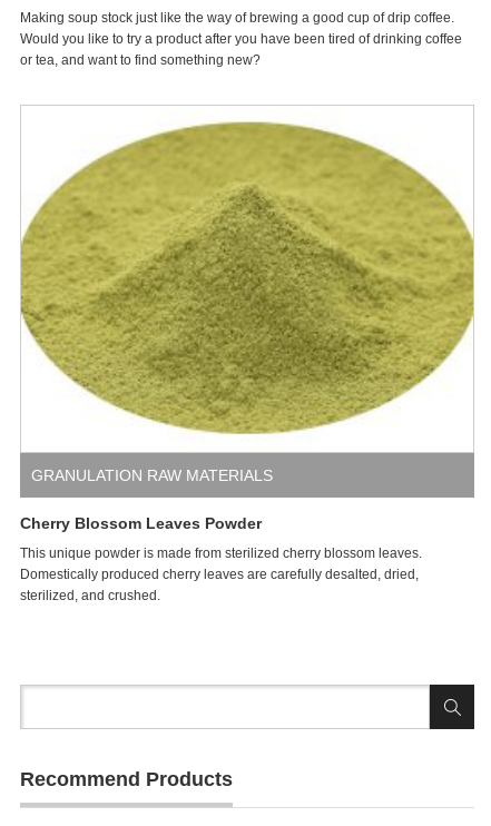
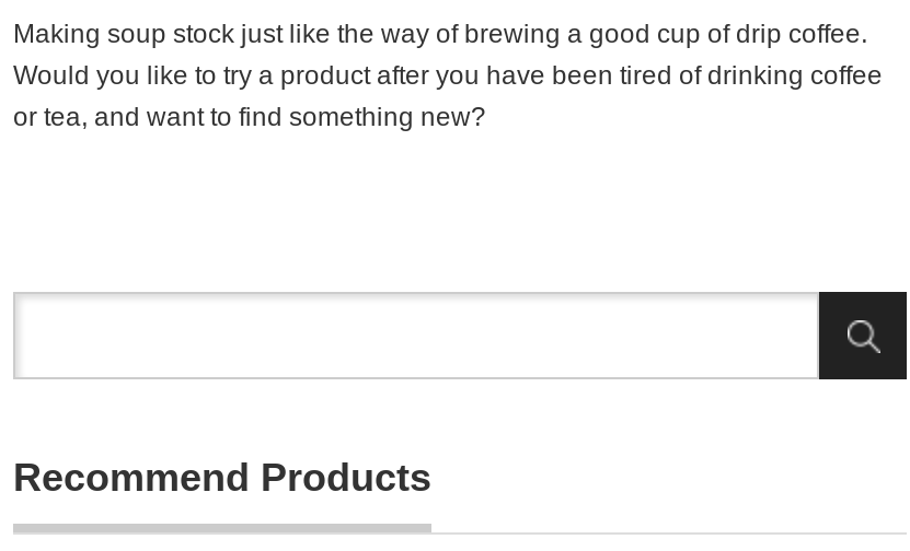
[20,120,474,603] [image] | GRANULATION RAW MATERIALS | Cherry Blossom Leaves Powder | This unique powder is made from sterilized cherry blossom leaves. | Domestically produced cherry leaves are carefully desalted, dried, | sterilized, and crushed. -> none

